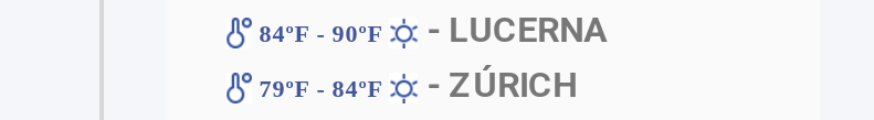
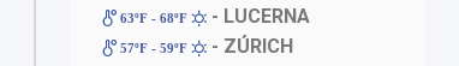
[252,9,608,50] 84ºF - 90ºF - LUCERNA -> [117,5,310,27] 63ºF - 68ºF - LUCERNA
[252,64,577,105] 79ºF - 84ºF - ZÚRICH -> [117,35,293,57] 57ºF - 59ºF - ZÚRICH

